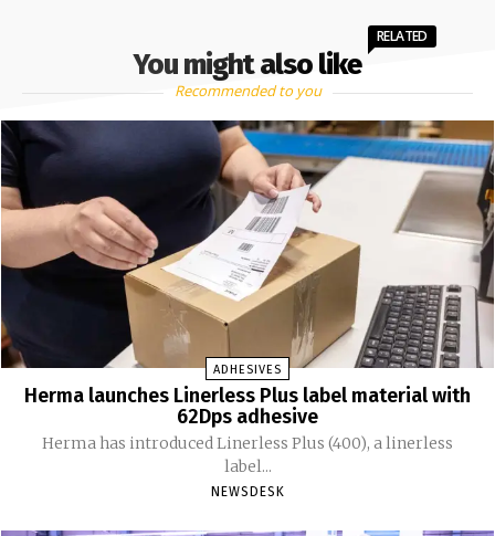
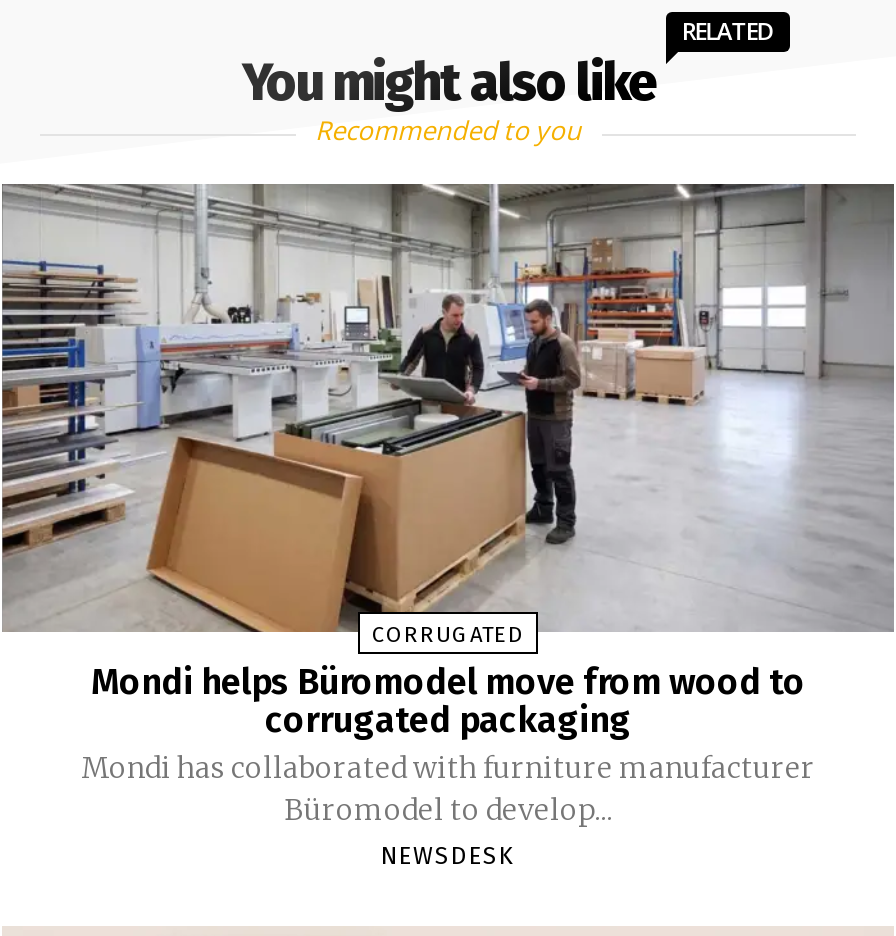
[3,119,492,476] [image] | ADHESIVES | Herma launches Linerless Plus label material with | 62Dps adhesive | Herma has introduced Linerless Plus (400), a linerless | label... -> [6,182,890,827] [image] | CORRUGATED | Mondi helps Büromodel move from wood to | corrugated packaging | Mondi has collaborated with furniture manufacturer | Büromodel to develop...

